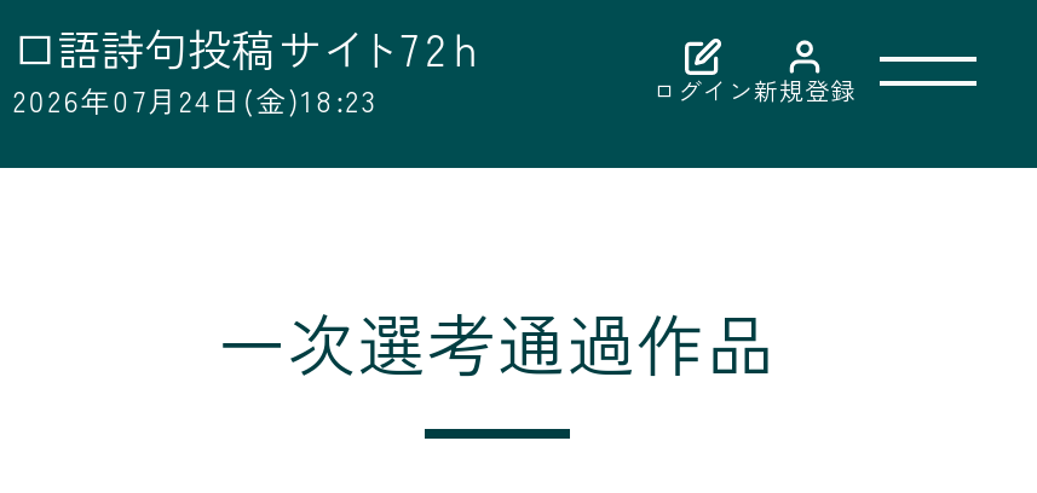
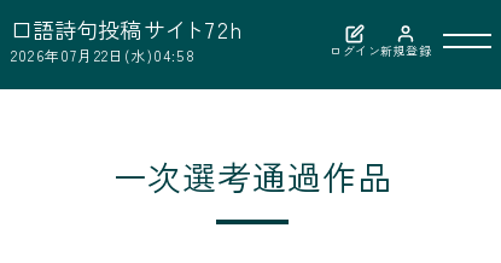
[13,77,378,118] 2026年07月24日(金)18:23 -> [11,44,195,65] 2026年07月22日(水)04:58

